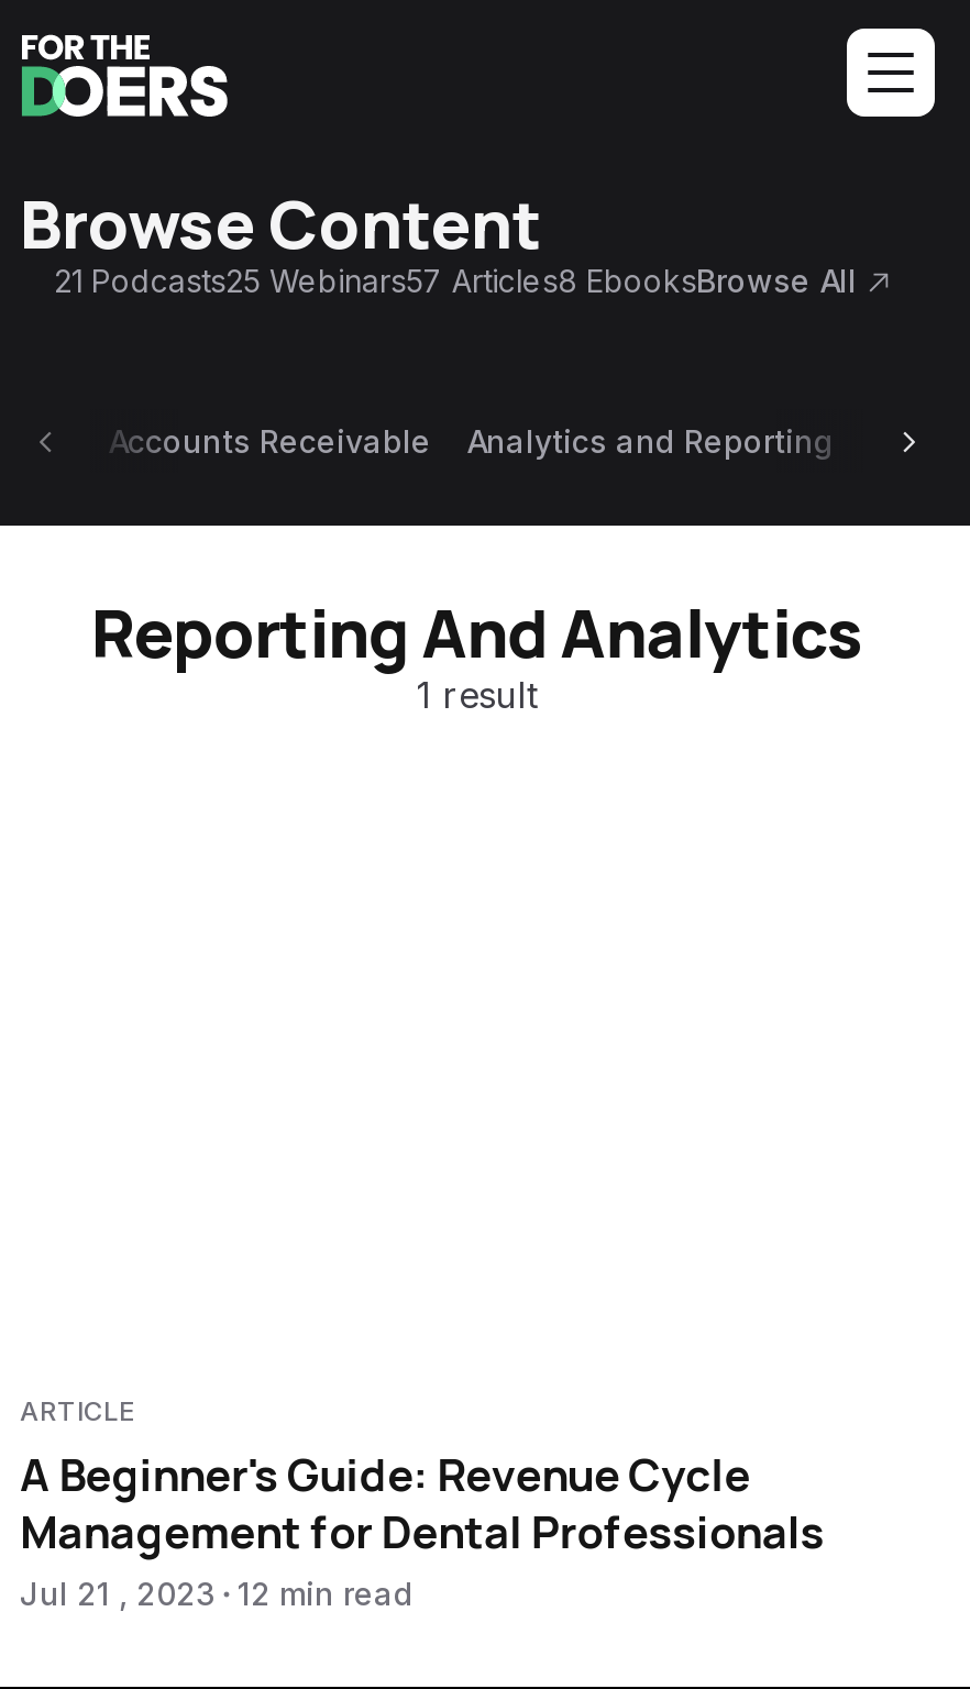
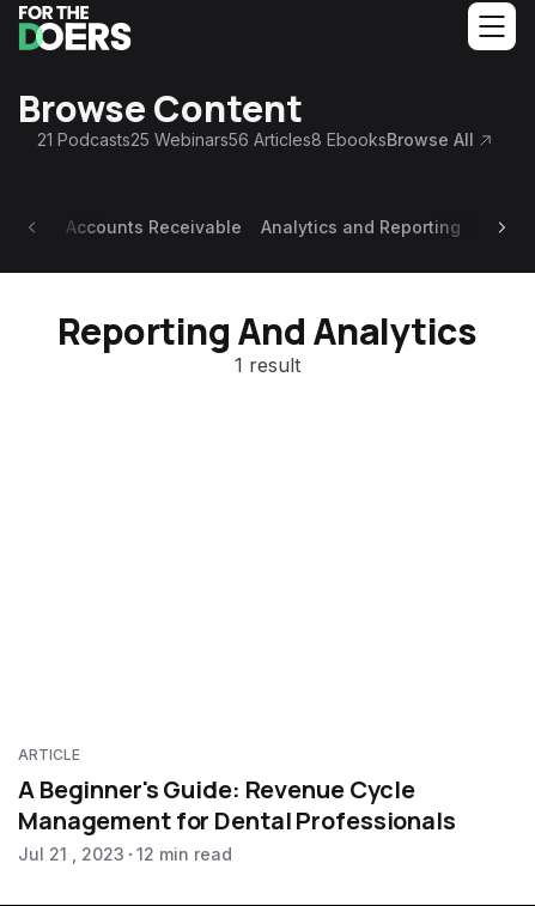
[54,262,857,299] 21 Podcasts25 Webinars57 Articles8 EbooksBrowse All -> [37,129,473,150] 21 Podcasts25 Webinars56 Articles8 EbooksBrowse All

